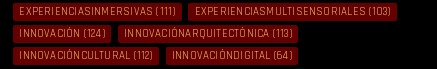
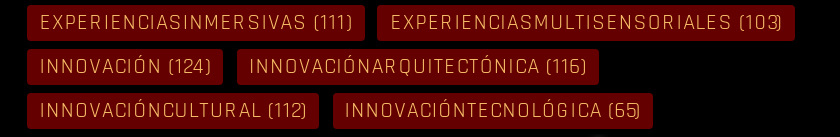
[124,27,292,41] INNOVACIÓNARQUITECTÓNICA (113) -> [249,53,587,81] INNOVACIÓNARQUITECTÓNICA (116)
[172,49,292,63] INNOVACIÓNDIGITAL (64) -> [345,98,640,126] INNOVACIÓNTECNOLÓGICA (65)

